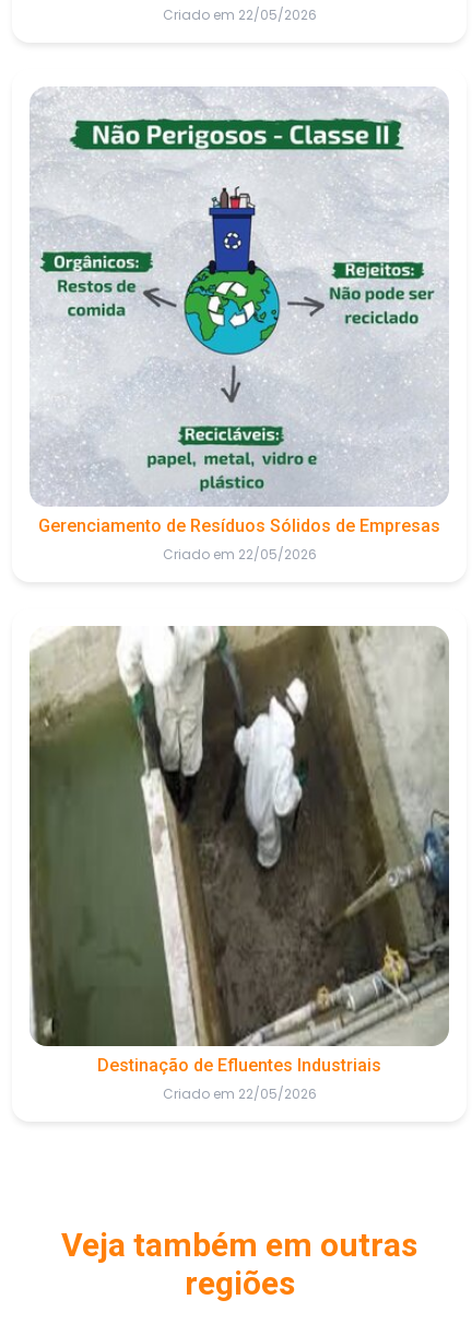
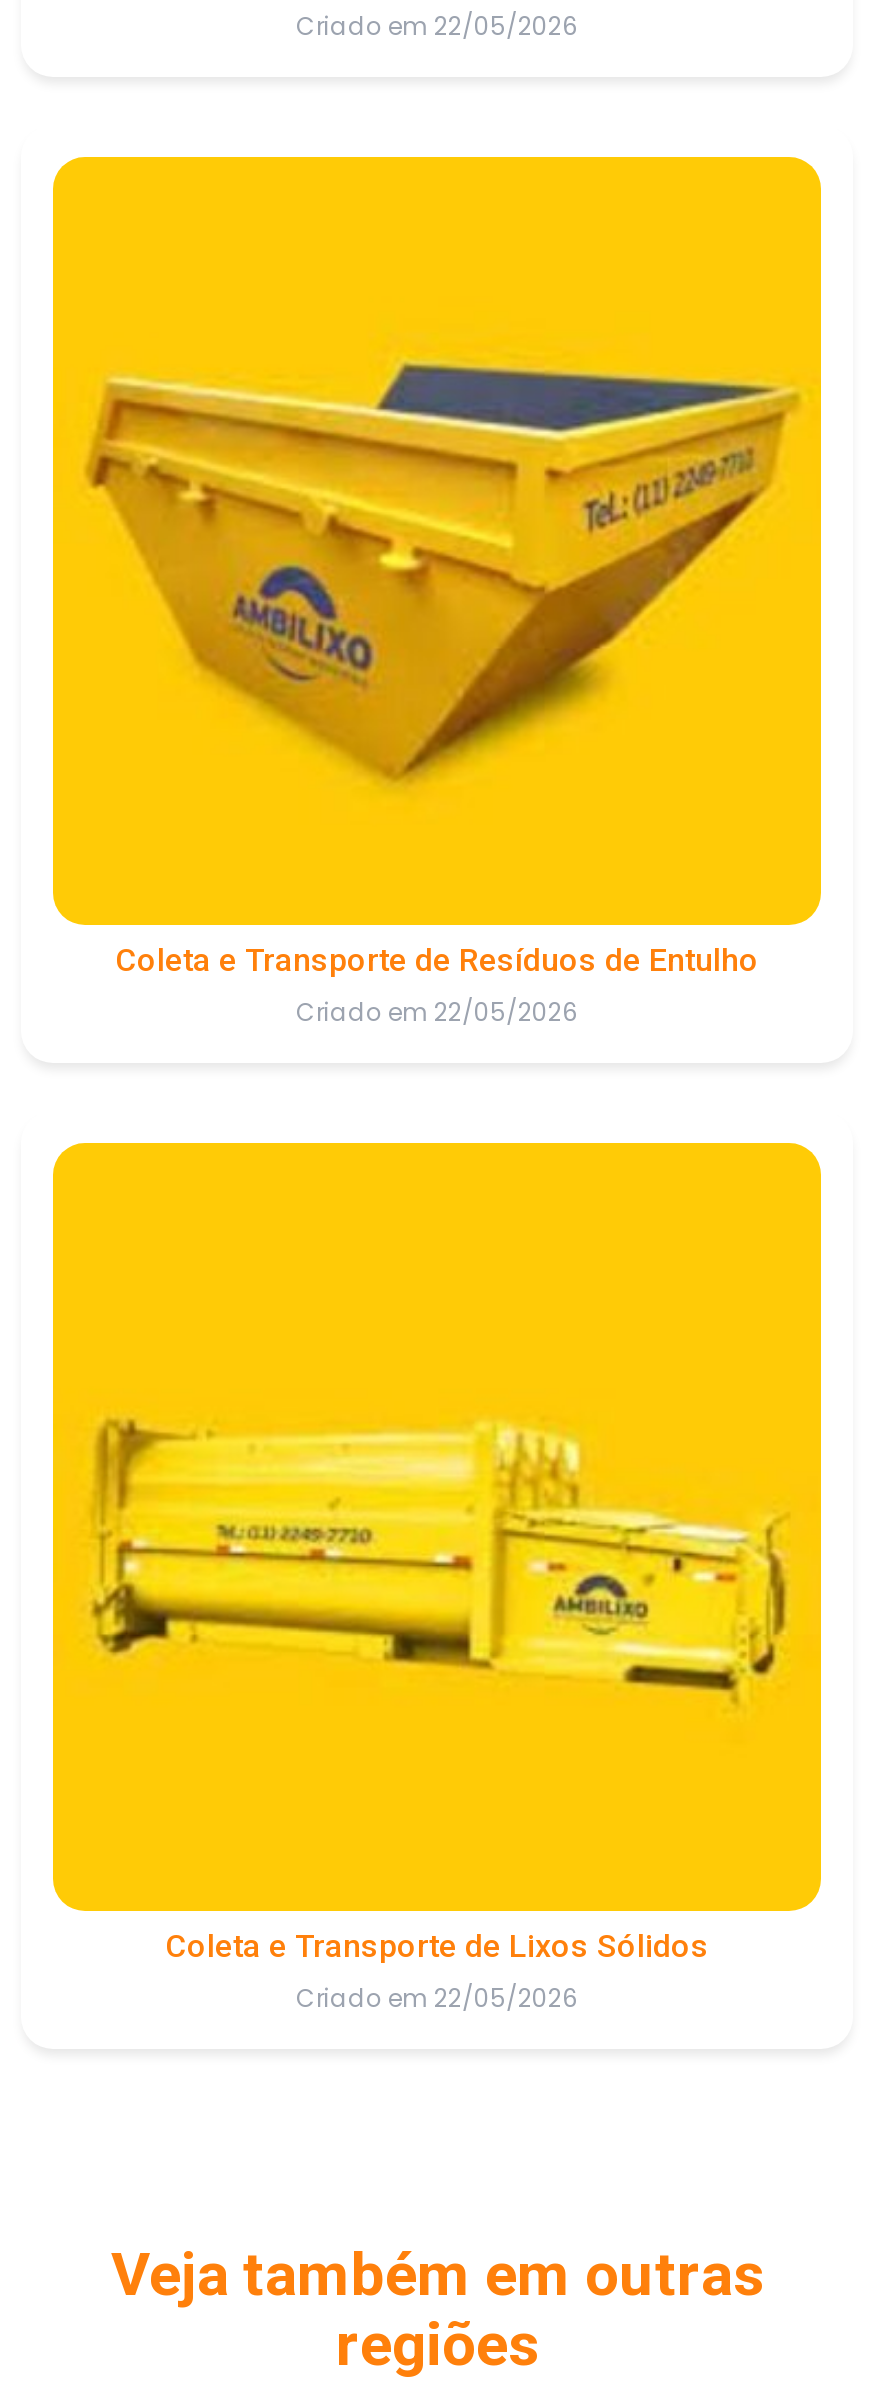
[29,86,449,536] [image] | Gerenciamento de Resíduos Sólidos de Empresas -> [51,155,823,979] [image] | Coleta e Transporte de Resíduos de Entulho
[28,625,450,1076] [image] | Destinação de Efluentes Industriais -> [51,1141,823,1965] [image] | Coleta e Transporte de Lixos Sólidos

